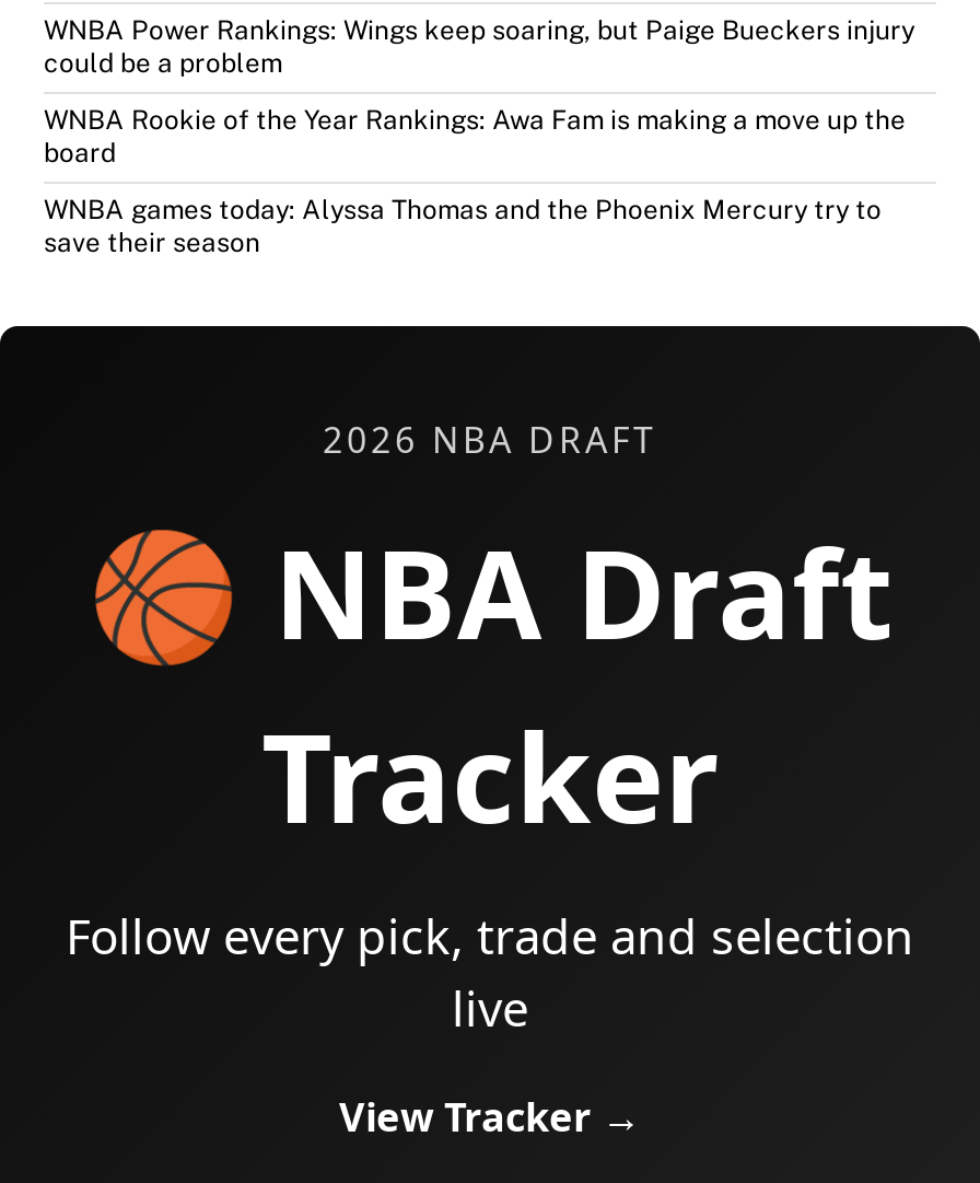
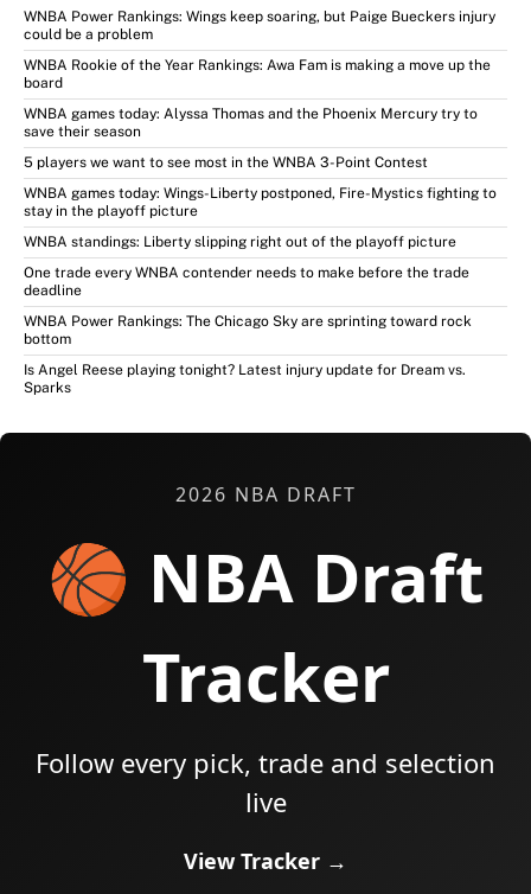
none -> [24,154,497,396] 5 players we want to see most in the WNBA 3-Point Contest | WNBA games today: Wings-Liberty postponed, Fire-Mystics fighting to | stay in the playoff picture | WNBA standings: Liberty slipping right out of the playoff picture | One trade every WNBA contender needs to make before the trade | deadline | WNBA Power Rankings: The Chicago Sky are sprinting toward rock | bottom | Is Angel Reese playing tonight? Latest injury update for Dream vs. | Sparks

